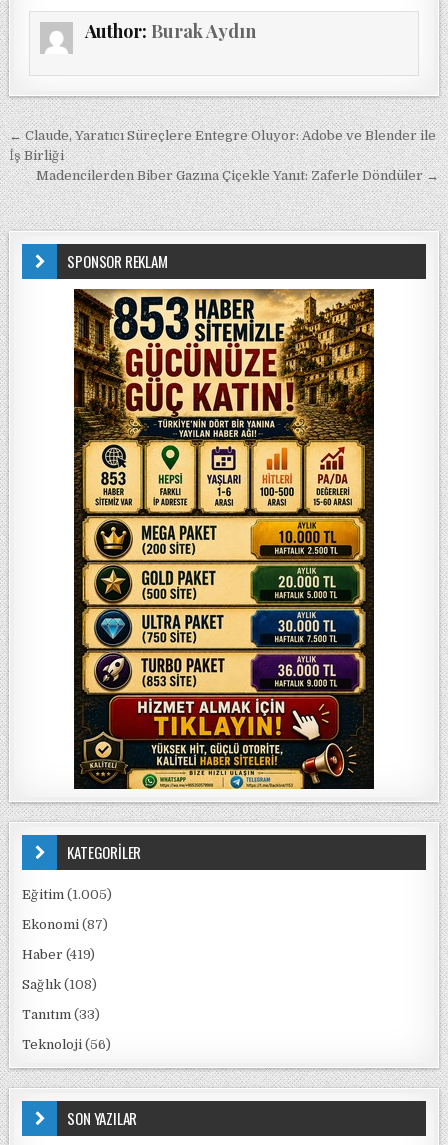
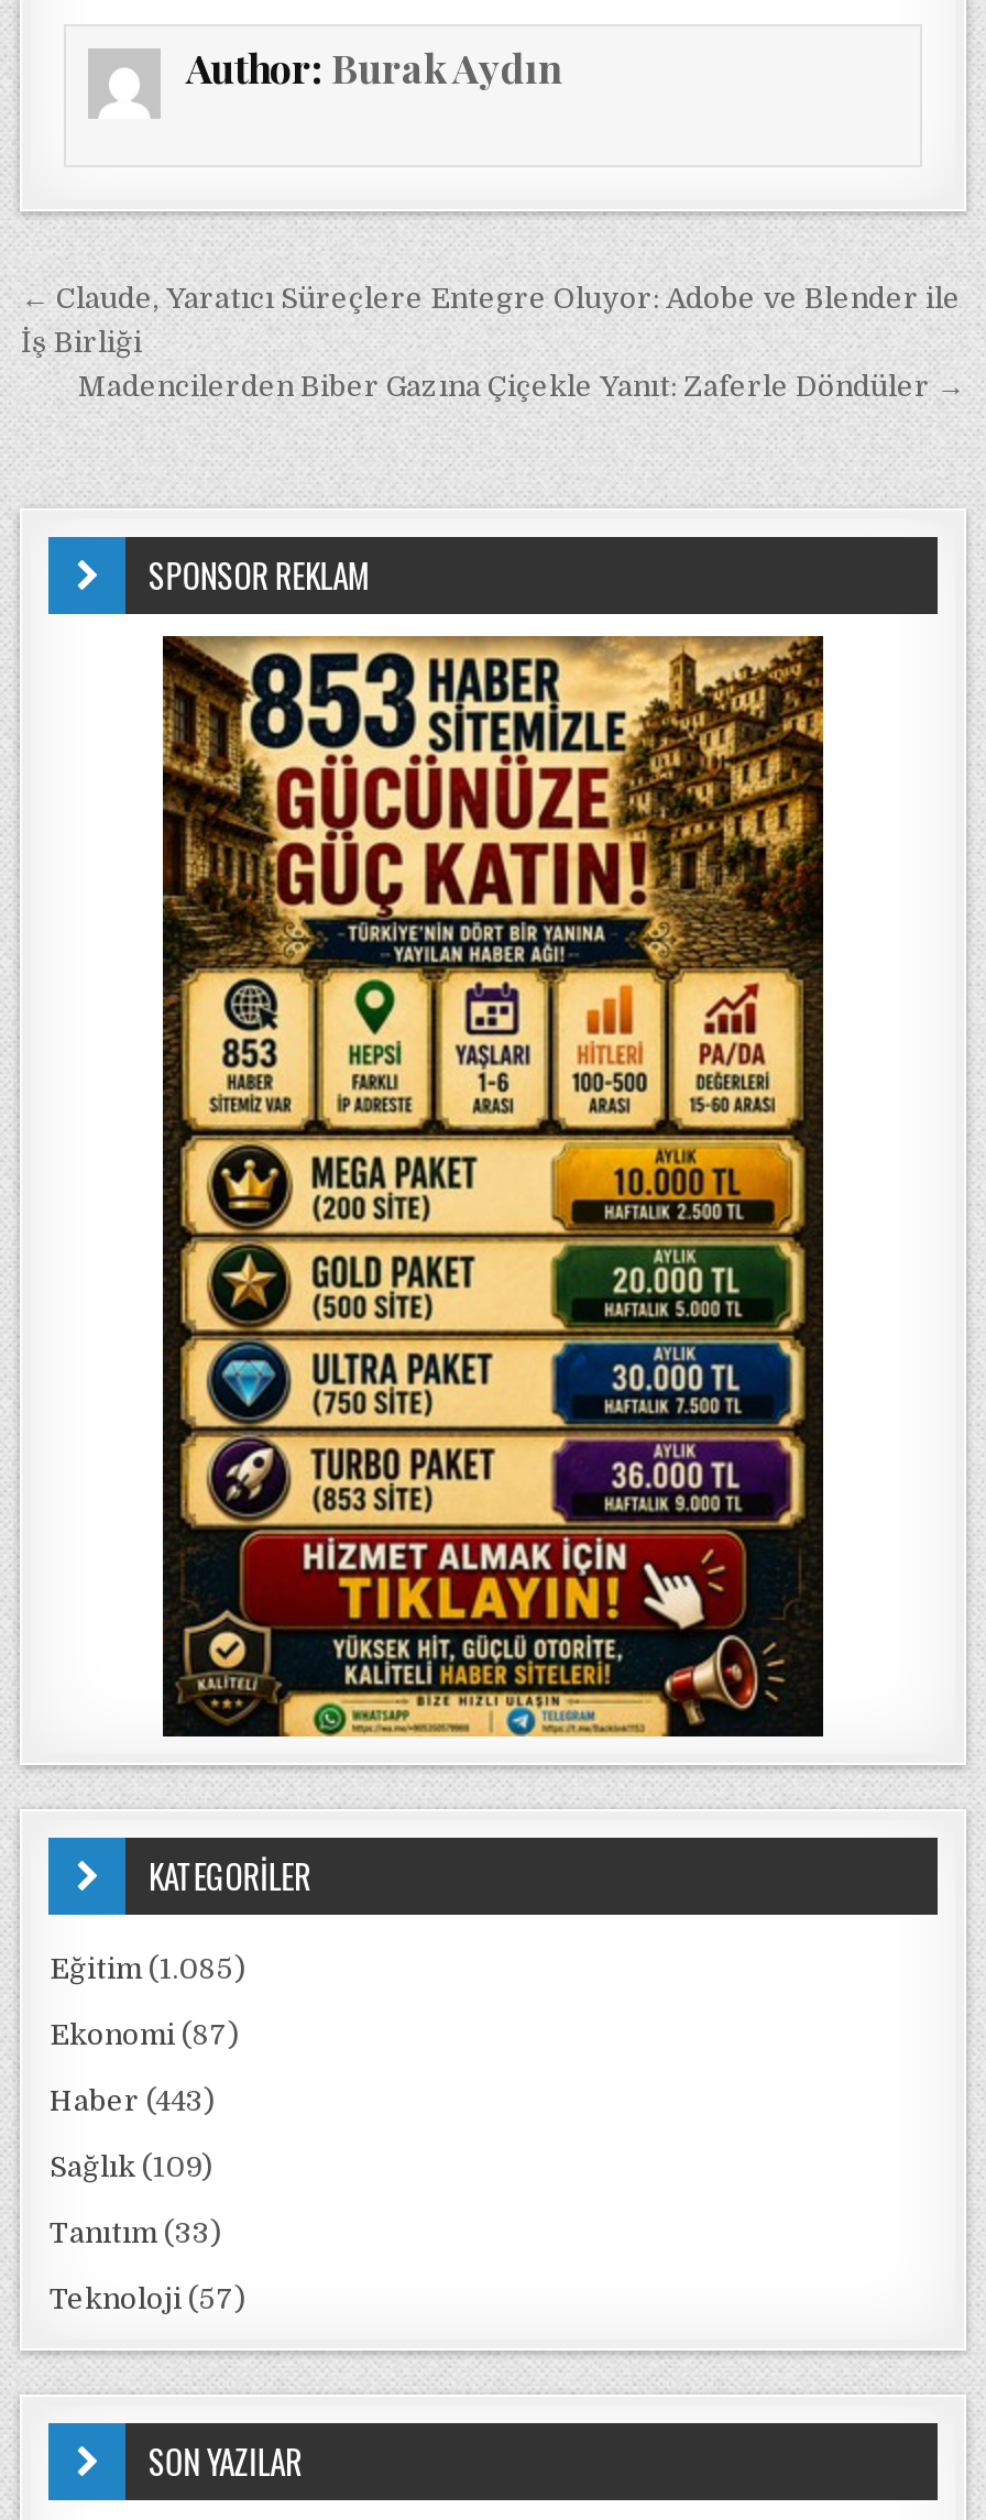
[22,887,112,902] Eğitim (1.005) -> [50,1952,245,1985] Eğitim (1.085)
[22,947,95,962] Haber (419) -> [50,2084,215,2117] Haber (443)
[22,977,97,992] Sağlık (108) -> [50,2150,212,2183] Sağlık (109)
[22,1037,111,1052] Teknoloji (56) -> [50,2282,245,2315] Teknoloji (57)

